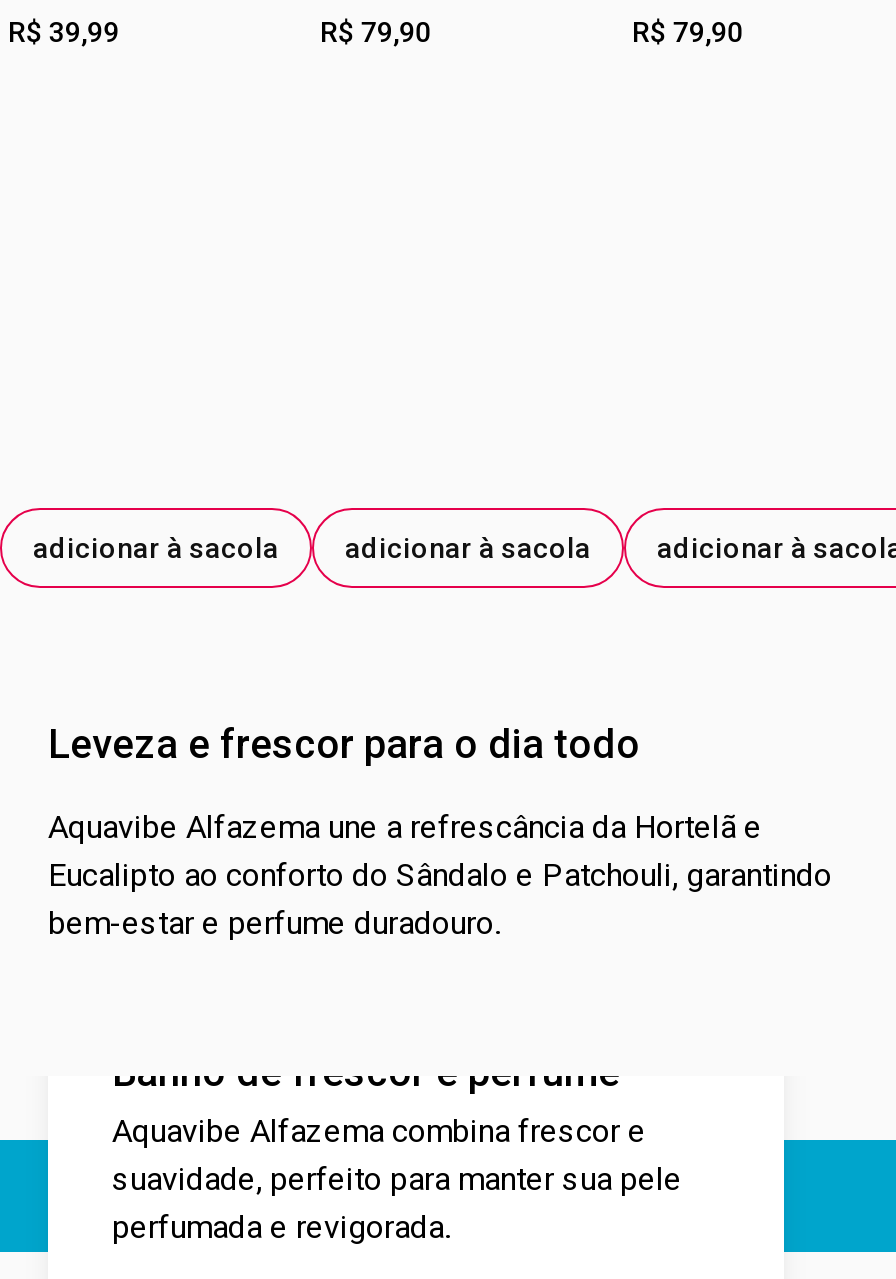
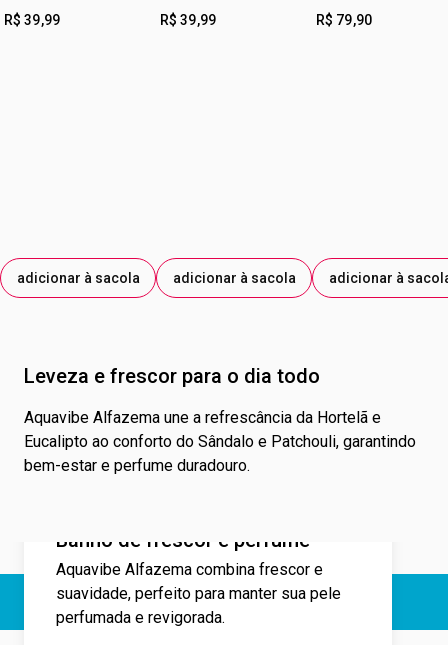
[320,16,432,48] R$ 79,90 -> [160,12,216,28] R$ 39,99

